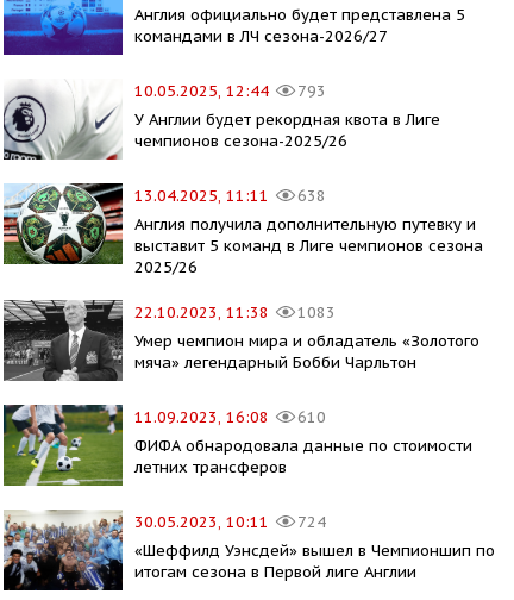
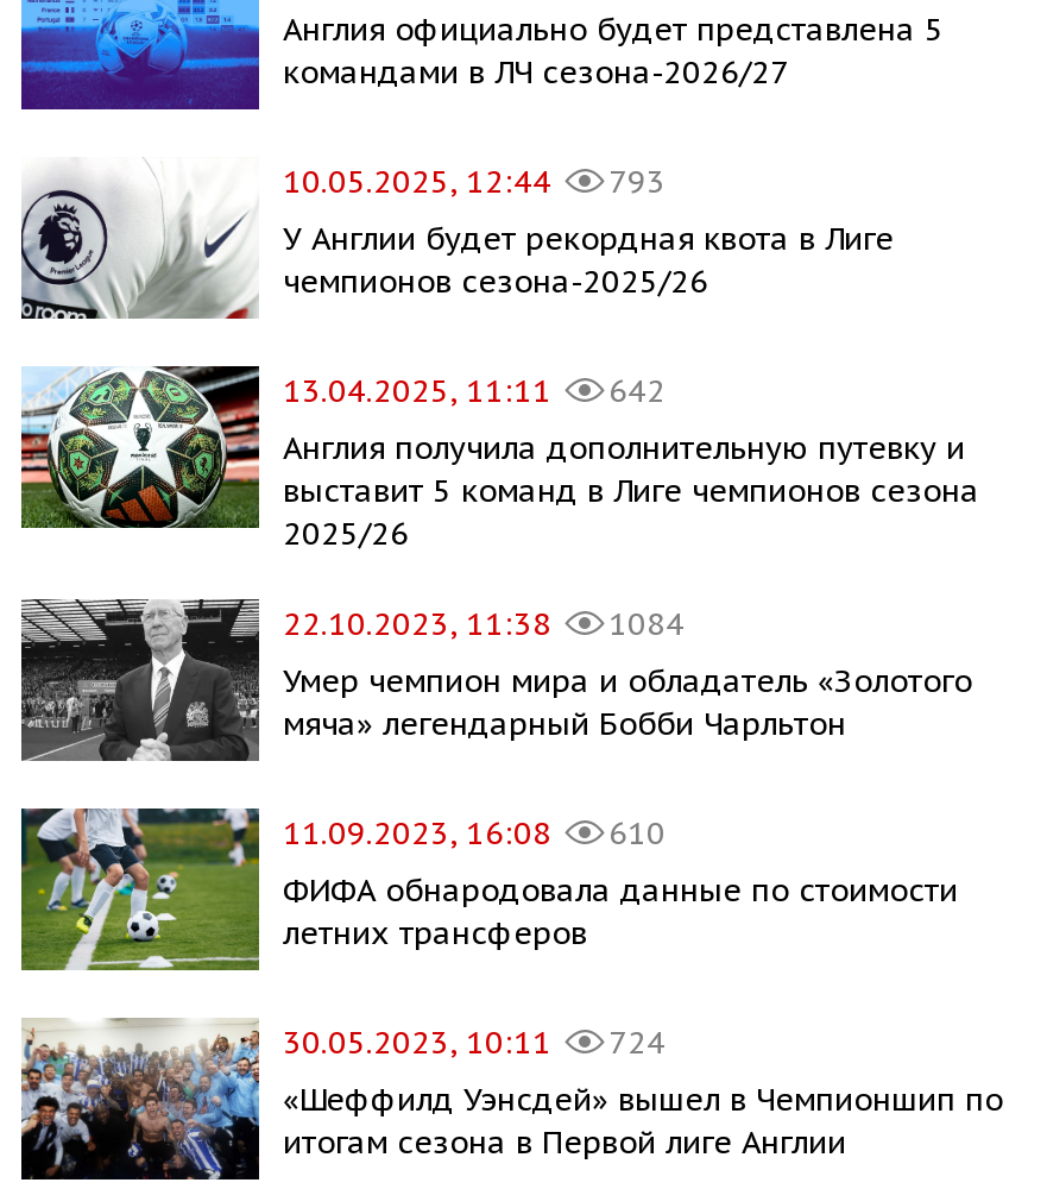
[134,186,326,206] 13.04.2025, 11:11 638 -> [283,371,666,412] 13.04.2025, 11:11 642
[134,302,336,323] 22.10.2023, 11:38 1083 -> [283,604,685,645] 22.10.2023, 11:38 1084

